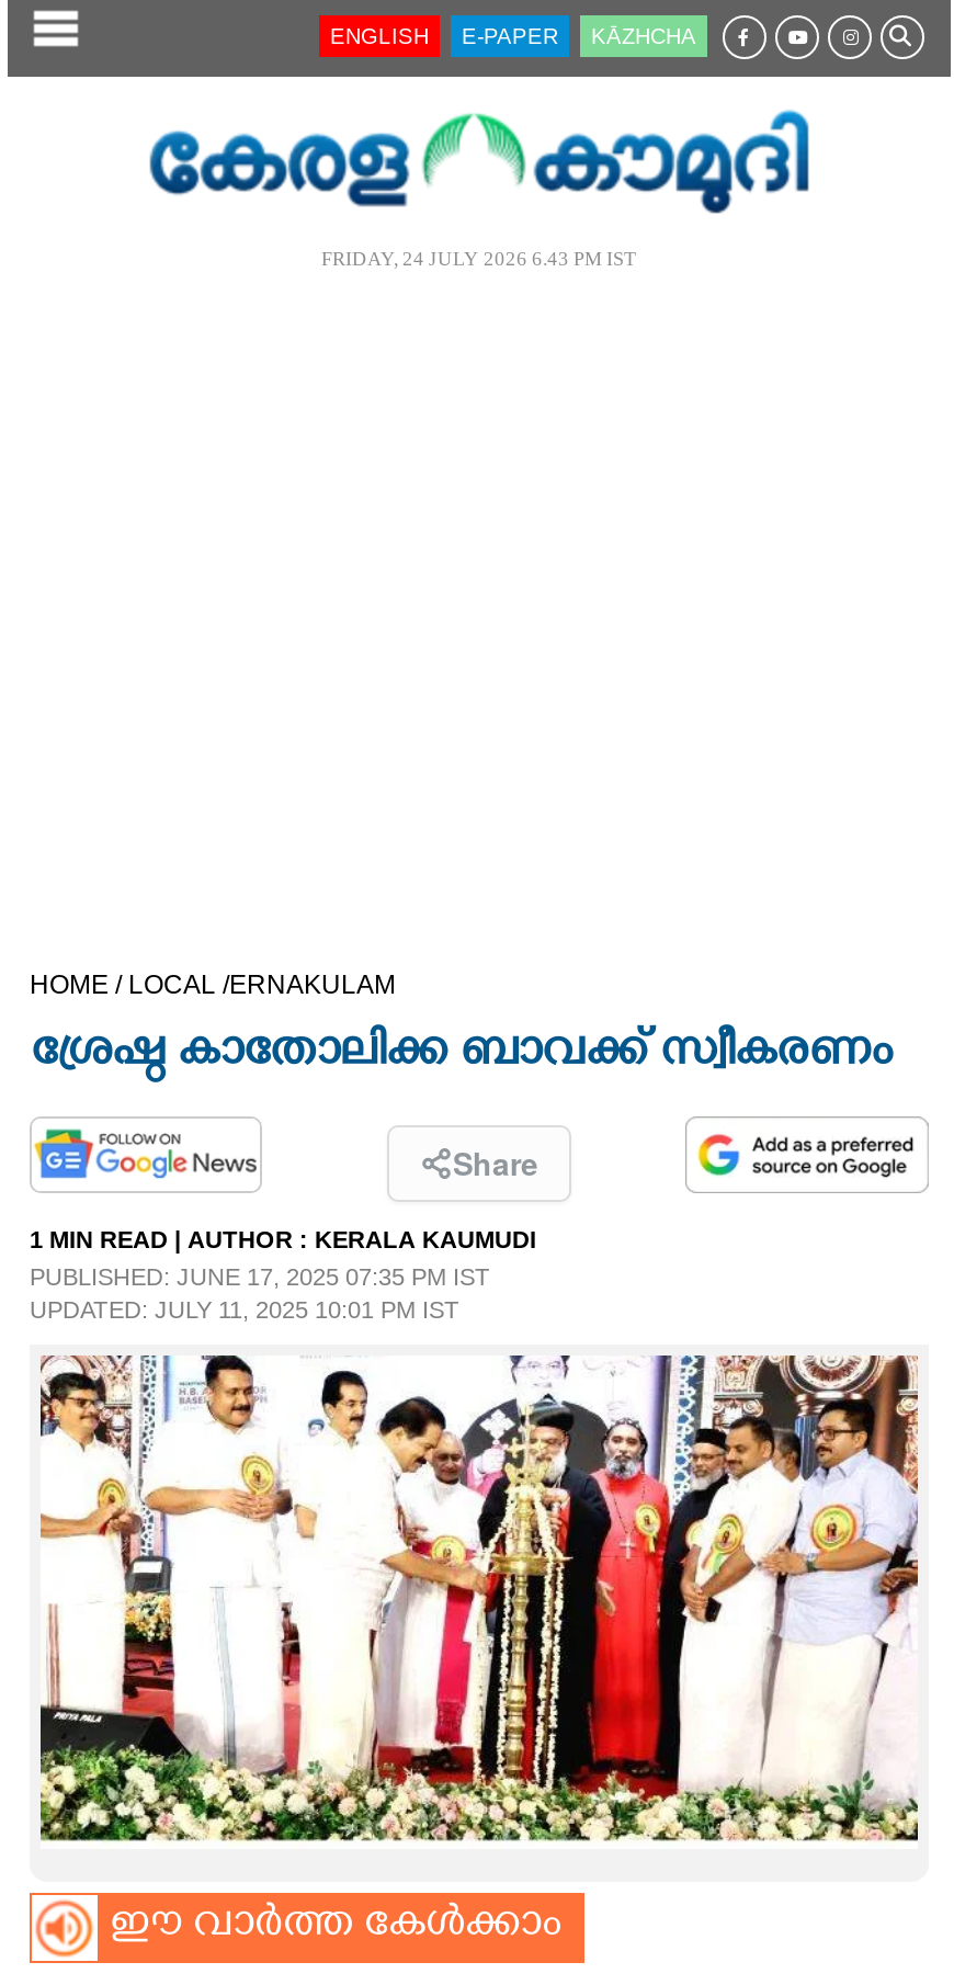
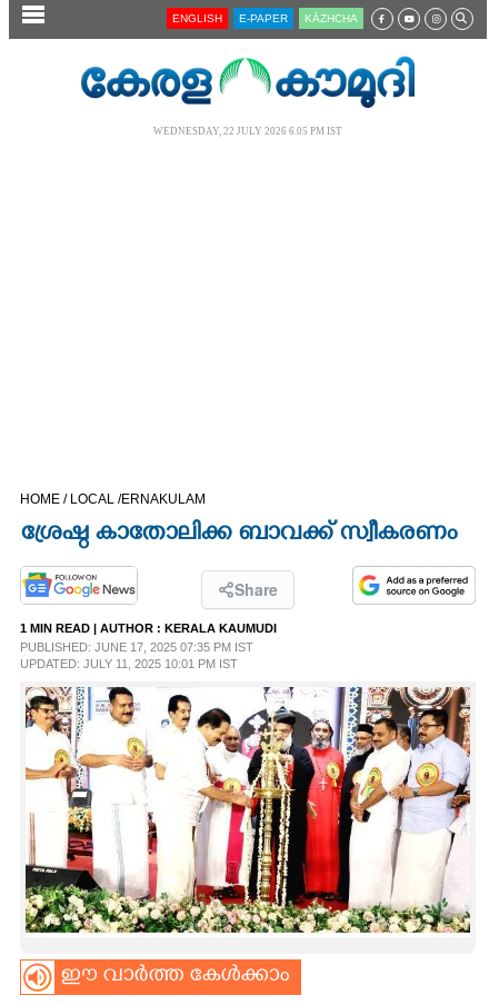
[321,248,637,270] FRIDAY, 24 JULY 2026 6.43 PM IST -> [153,126,342,137] WEDNESDAY, 22 JULY 2026 6.05 PM IST

